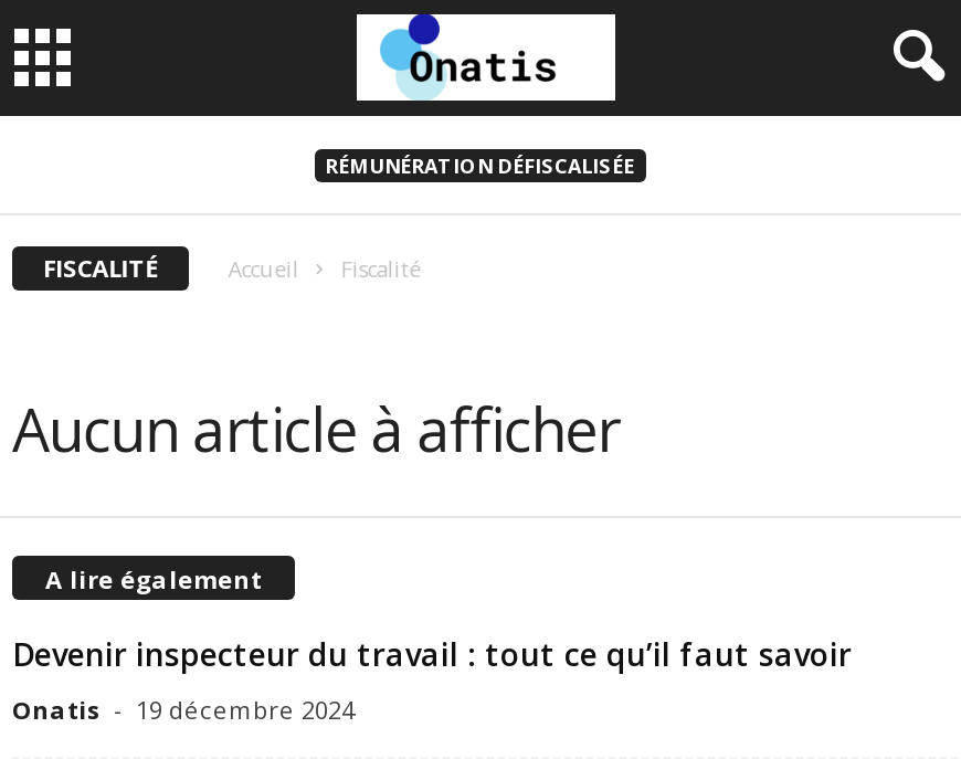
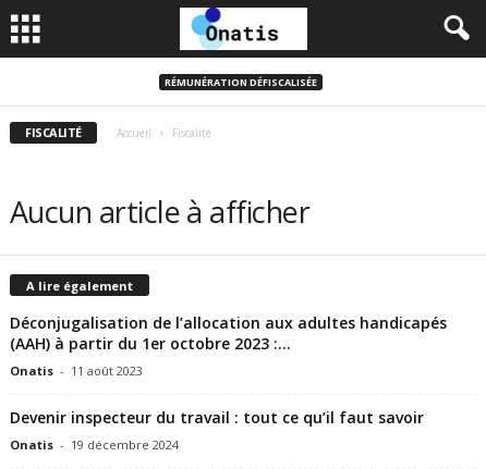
none -> [10,312,447,379] Déconjugalisation de l’allocation aux adultes handicapés | (AAH) à partir du 1er octobre 2023 :... | Onatis - 11 août 2023

